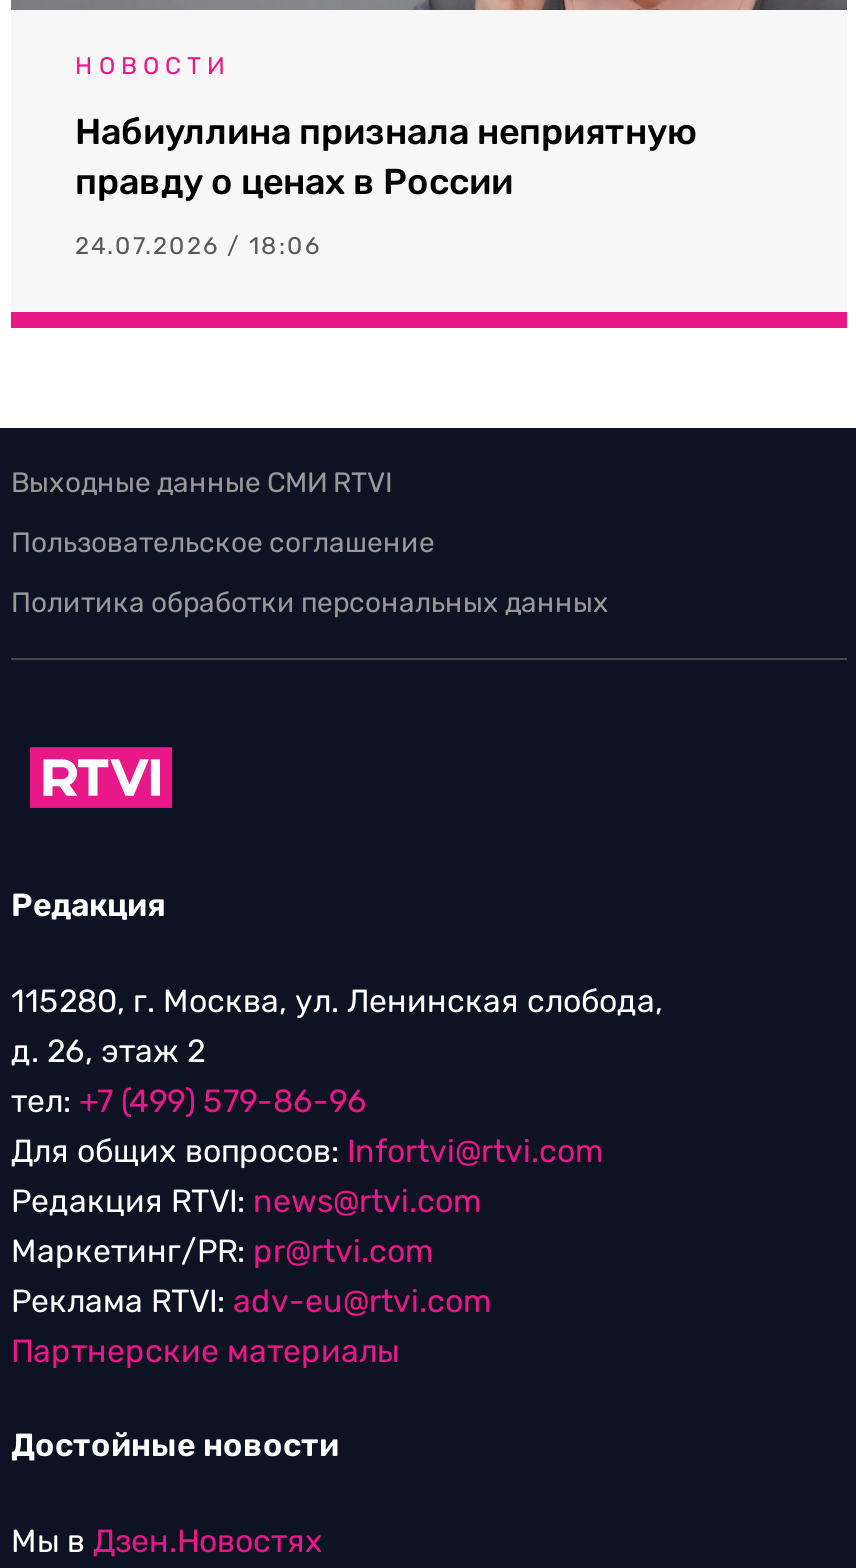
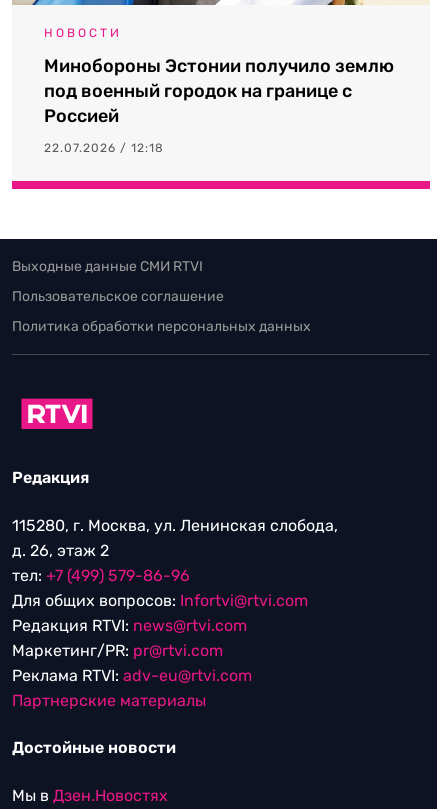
[75,110,697,204] Набиуллина признала неприятную | правду о ценах в России -> [44,55,394,127] Минобороны Эстонии получило землю | под военный городок на границе с | Россией
[75,232,321,260] 24.07.2026 / 18:06 -> [44,141,164,155] 22.07.2026 / 12:18

